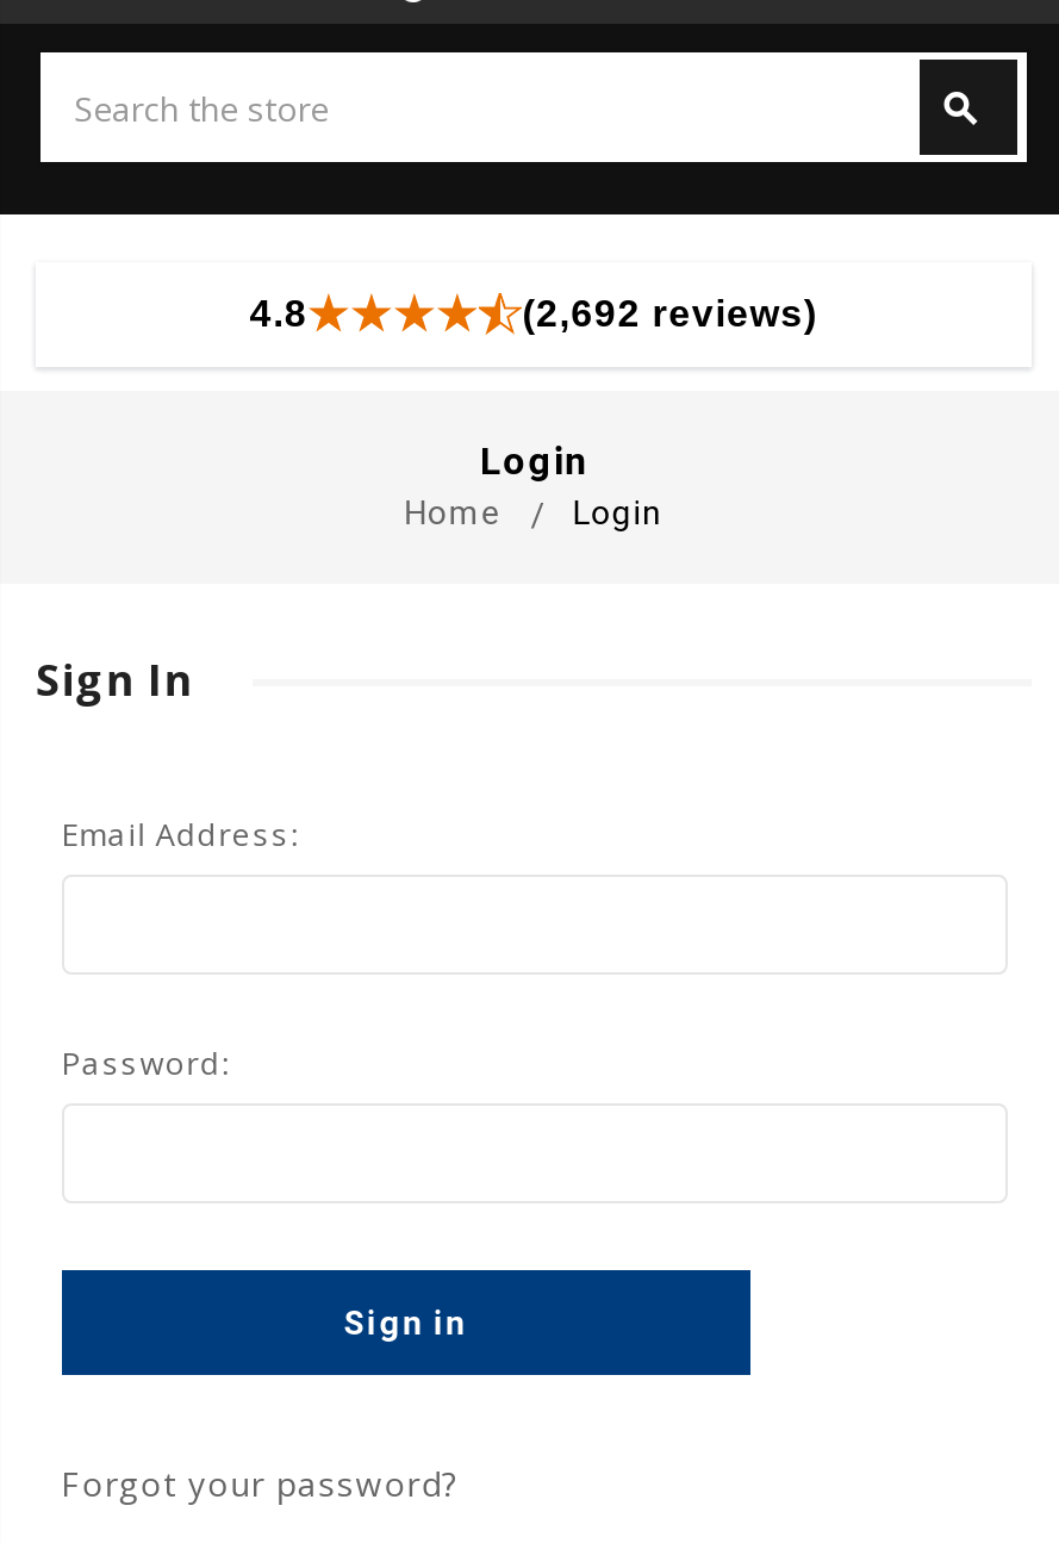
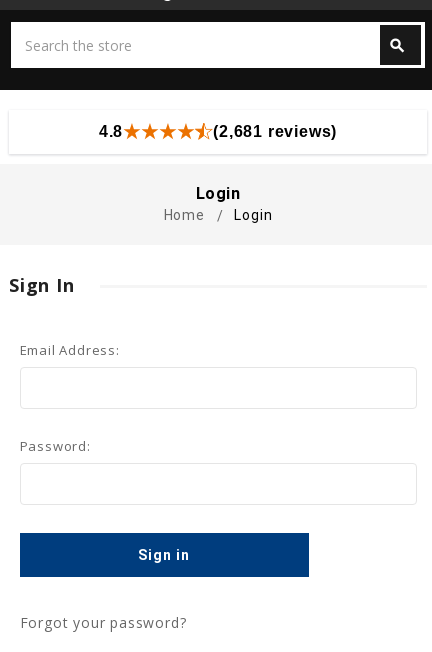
[522,294,818,334] (2,692 reviews) -> [213,123,337,140] (2,681 reviews)

